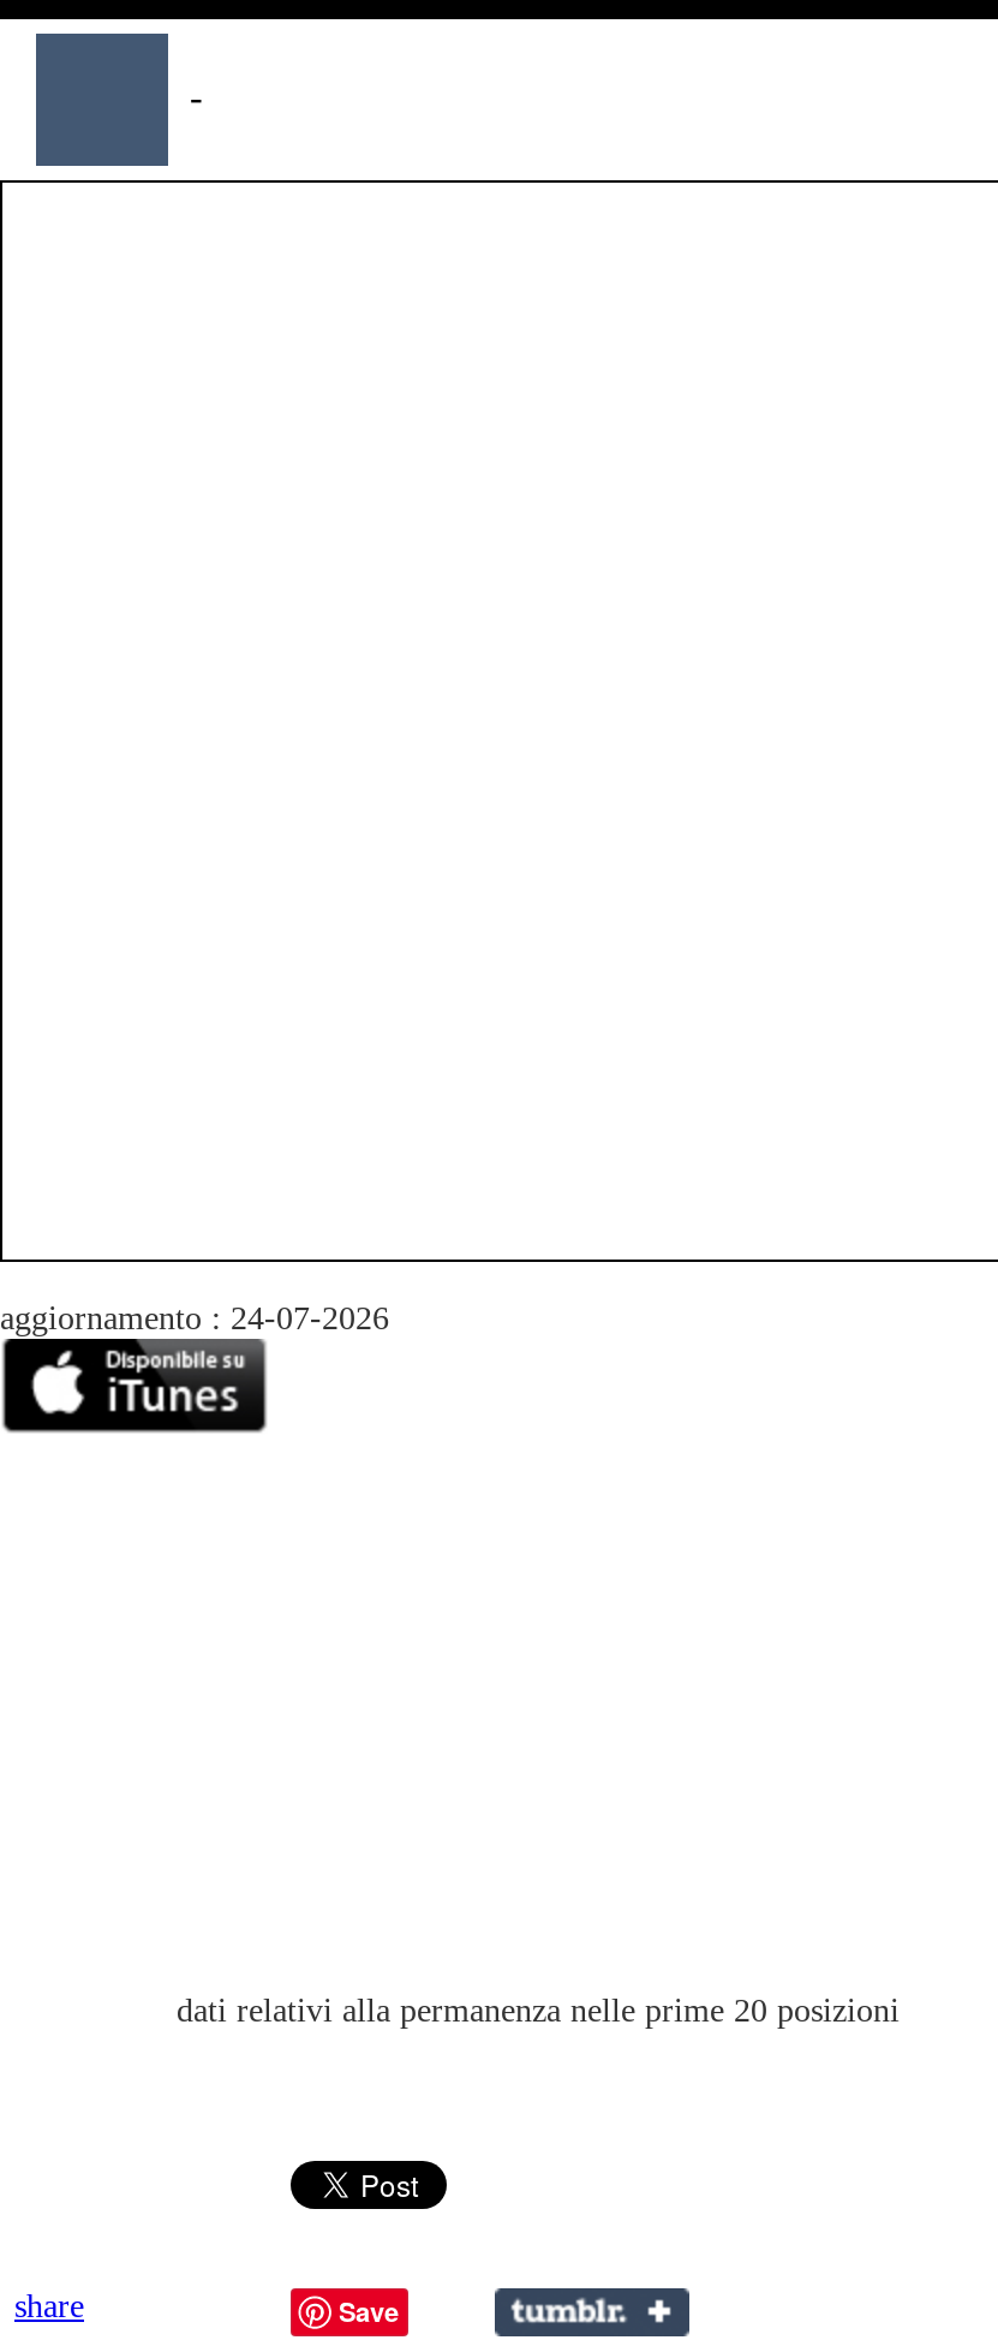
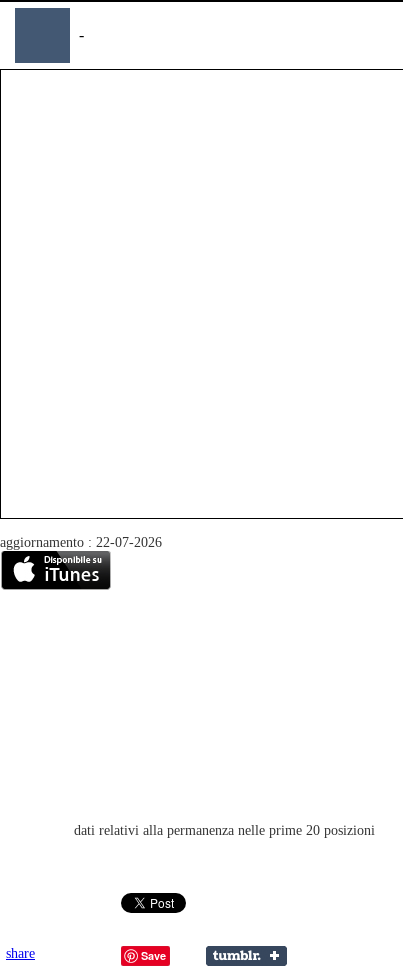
[0,1300,389,1336] aggiornamento : 24-07-2026 -> [0,535,162,550] aggiornamento : 22-07-2026

